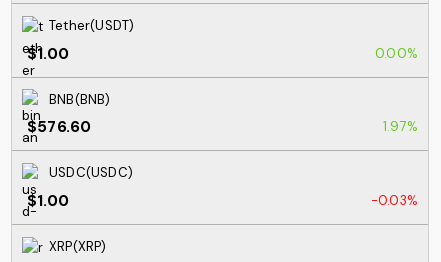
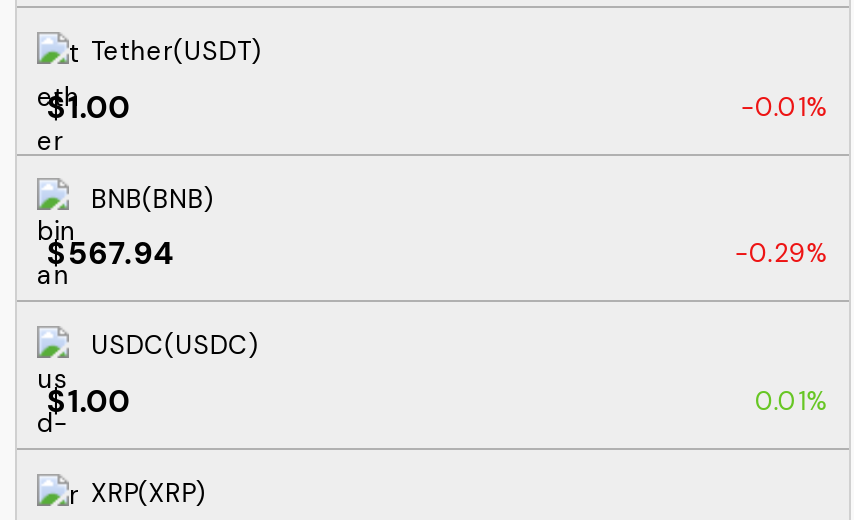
[375,45,418,62] 0.00% -> [741,89,829,123] -0.01%
[27,117,91,137] $576.60 -> [47,235,176,275] $567.94
[383,118,418,135] 1.97% -> [735,237,829,271] -0.29%
[371,192,418,209] -0.03% -> [755,384,829,418] 0.01%

